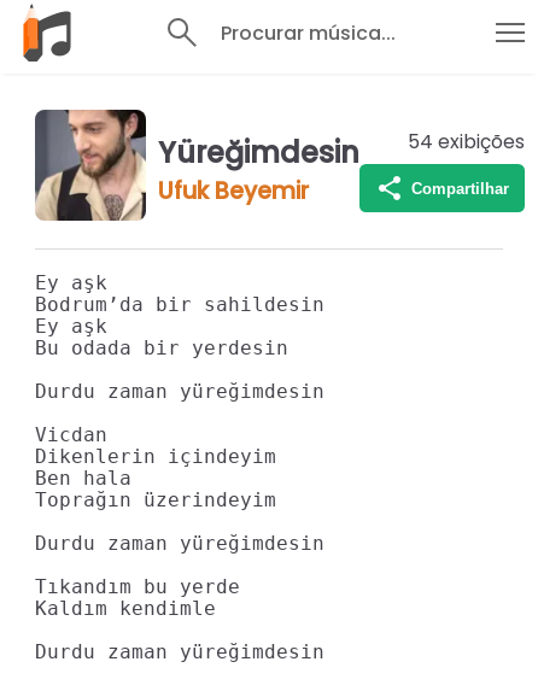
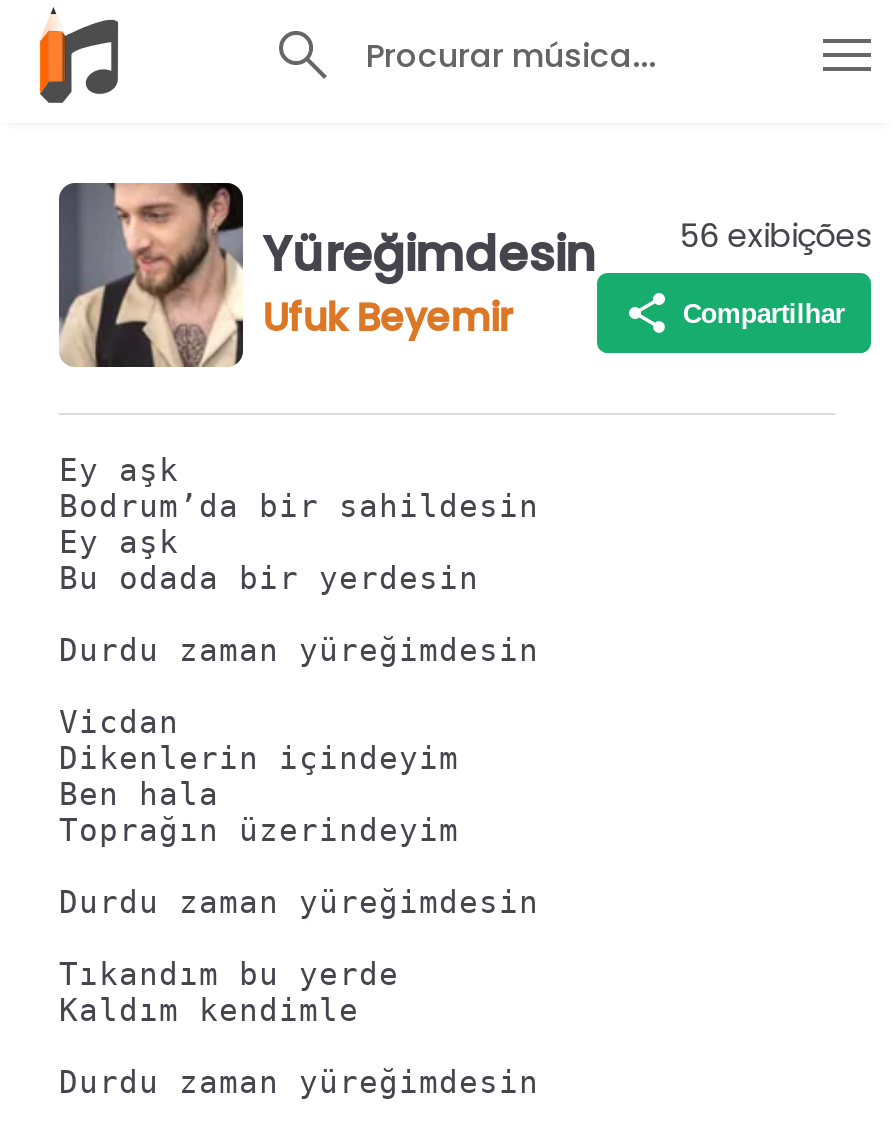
[158,127,525,172] Yüreğimdesin 54 exibições -> [262,212,871,286] Yüreğimdesin 56 exibições

